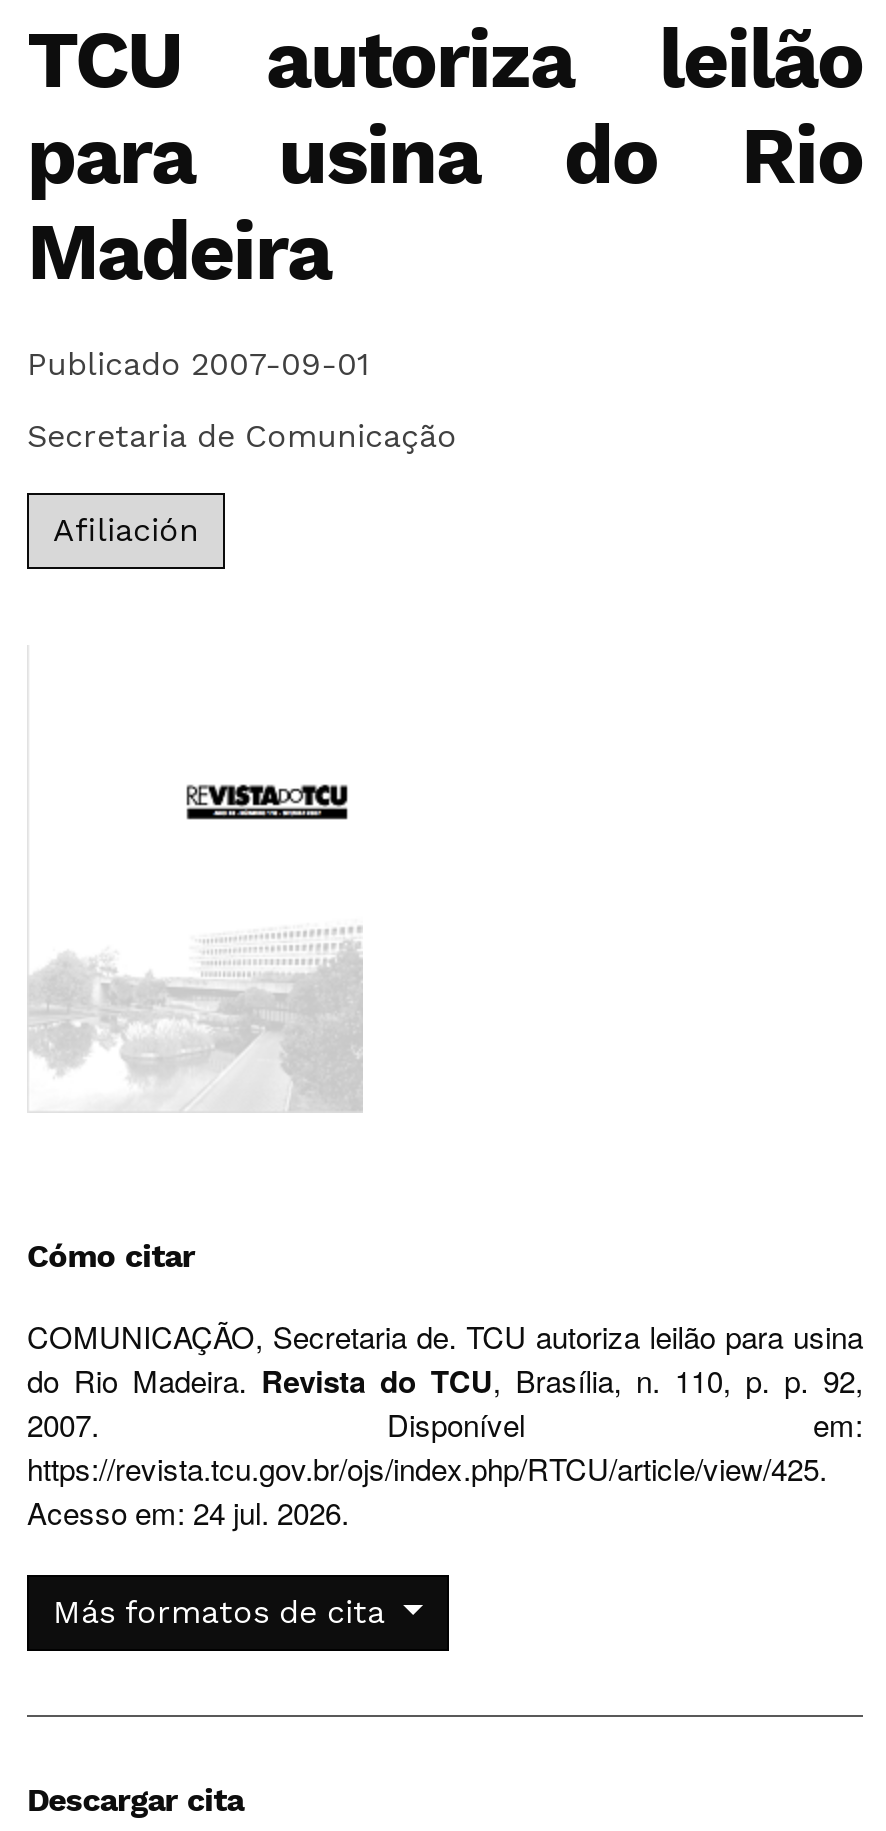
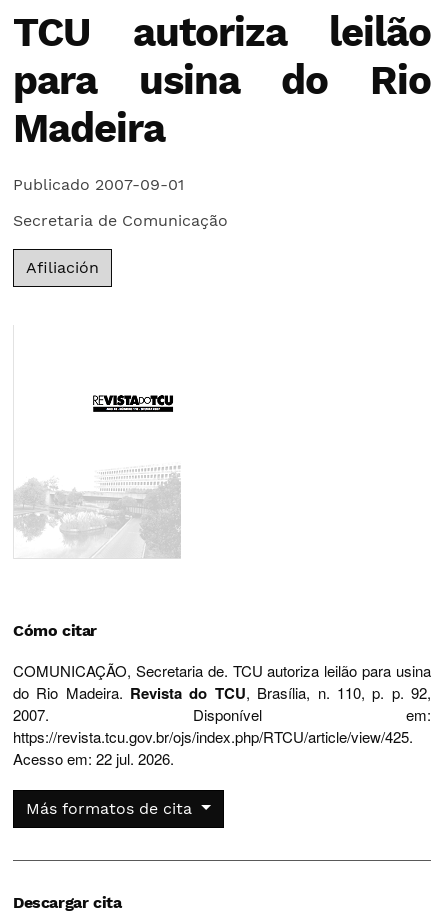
[27,1491,349,1533] Acesso em: 24 jul. 2026. -> [13,748,174,769] Acesso em: 22 jul. 2026.

